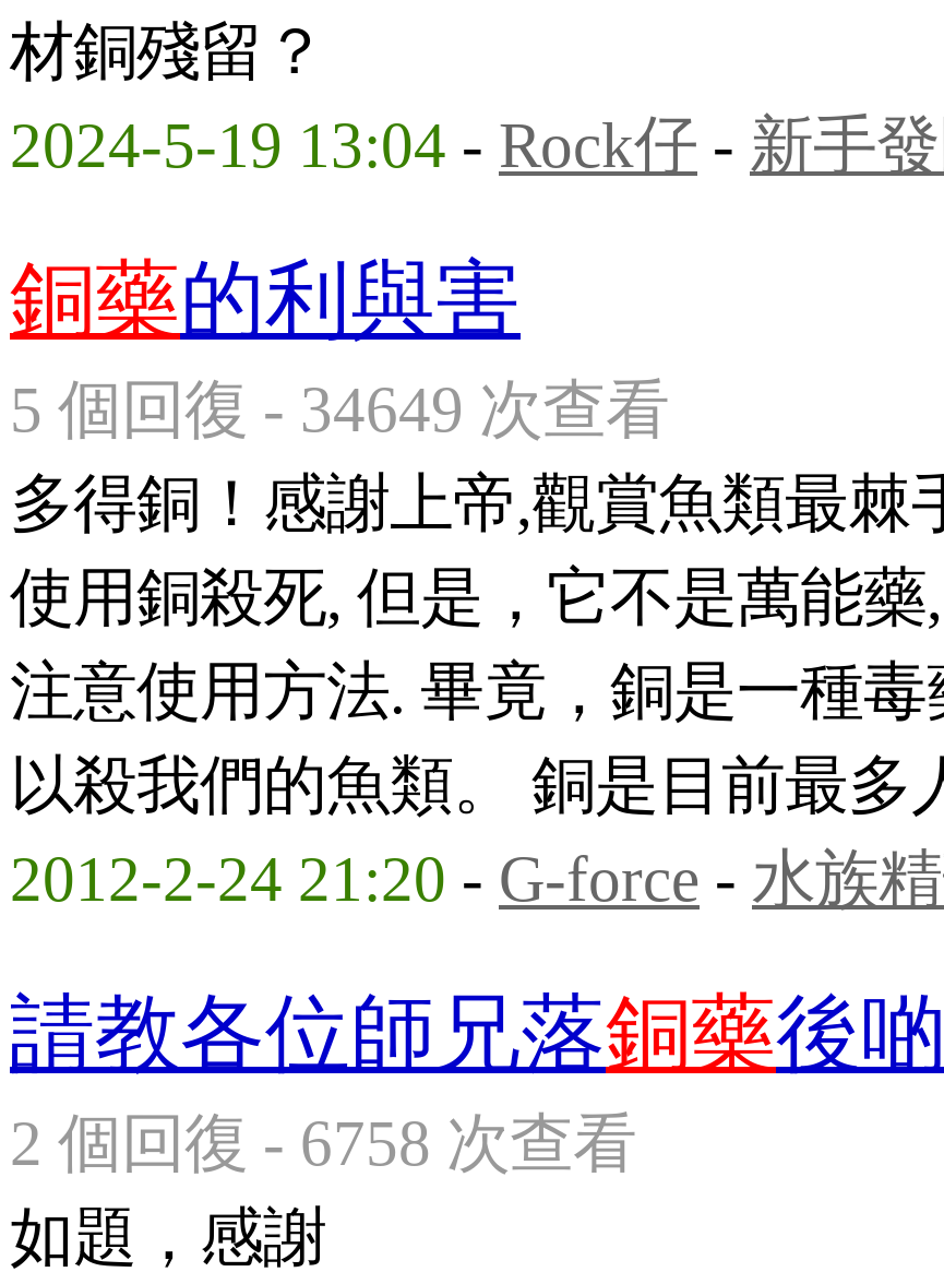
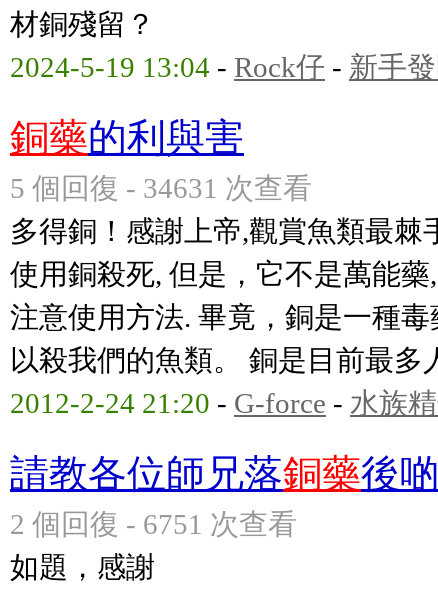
[10,374,669,444] 5 個回復 - 34649 次查看 -> [10,172,312,204] 5 個回復 - 34631 次查看
[10,1108,636,1178] 2 個回復 - 6758 次查看 -> [10,508,297,540] 2 個回復 - 6751 次查看

